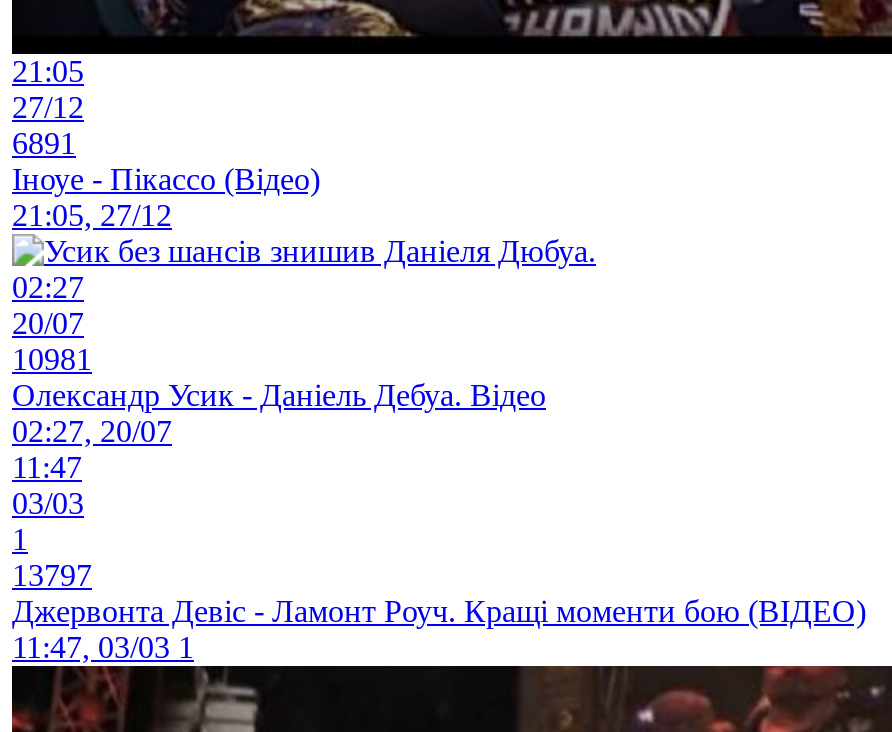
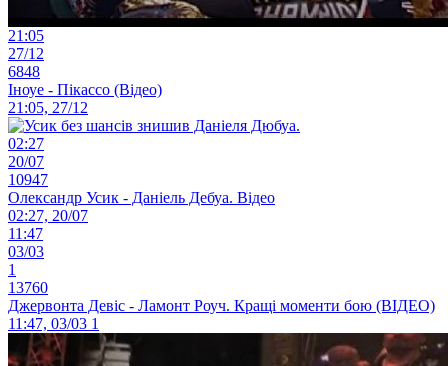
[12,125,76,159] 6891 -> [8,63,40,80] 6848
[12,341,92,375] 10981 -> [8,171,48,188] 10947
[12,557,92,591] 13797 -> [8,279,48,296] 13760

